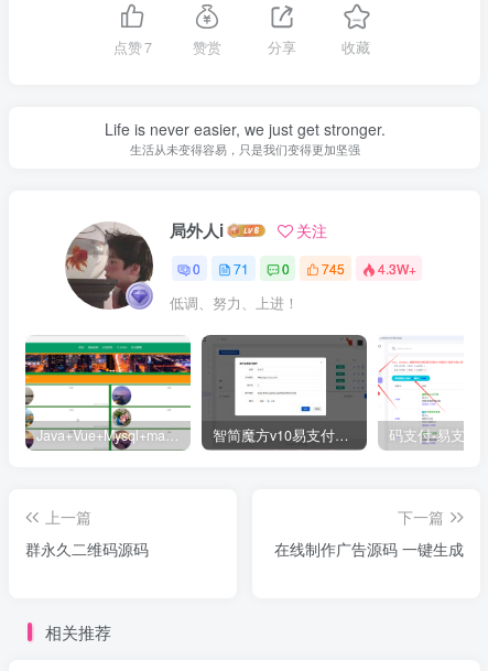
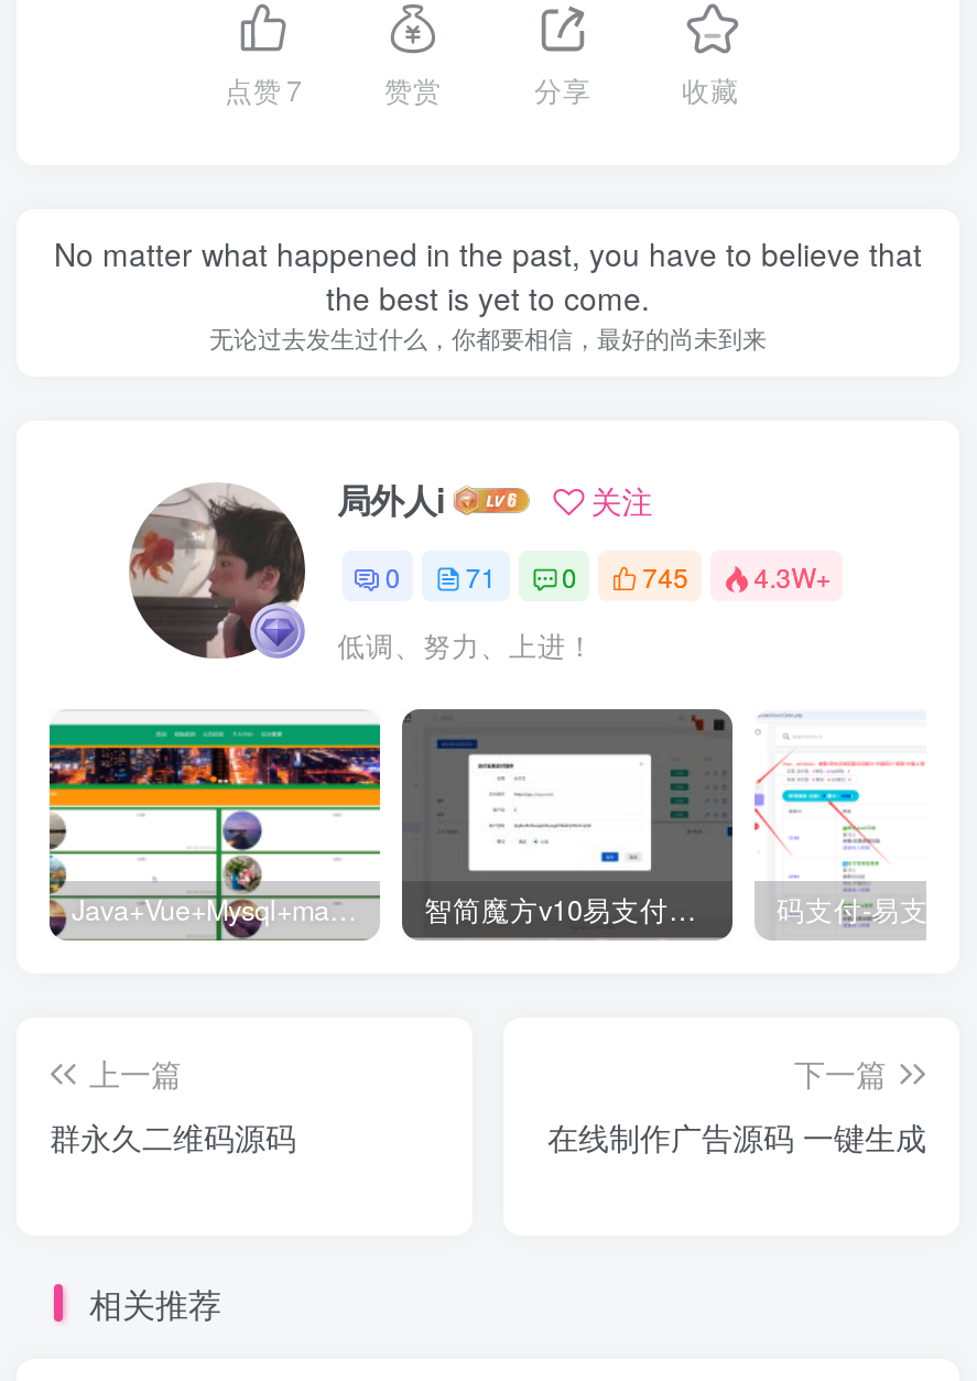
[104,118,385,158] Life is never easier, we just get stronger. | 生活从未变得容易，只是我们变得更加坚强 -> [54,231,922,355] No matter what happened in the past, you have to believe that | the best is yet to come. | 无论过去发生过什么，你都要相信，最好的尚未到来

